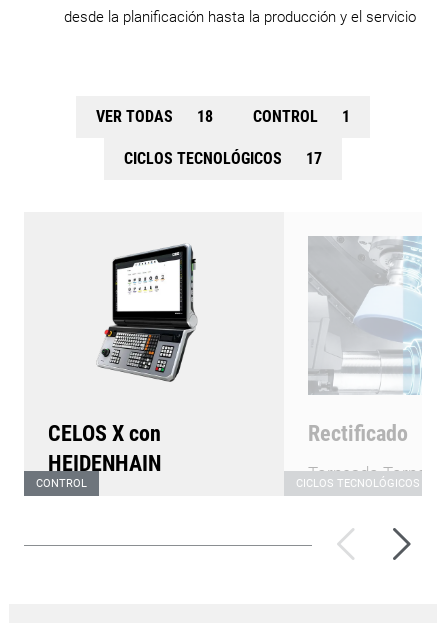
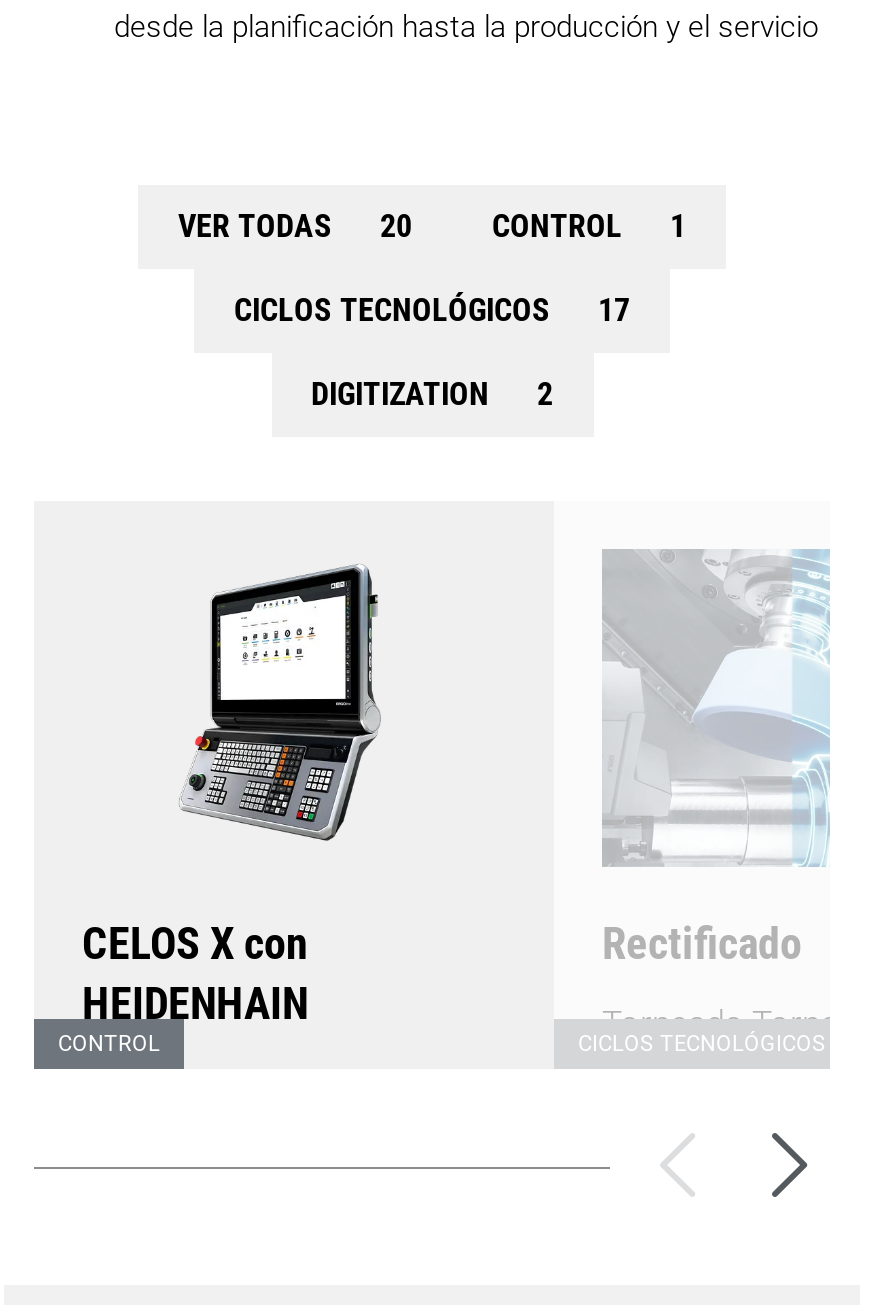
[96,107,213,126] VER TODAS 18 -> [178,207,412,245] VER TODAS 20
none -> [311,375,553,413] DIGITIZATION | 2

